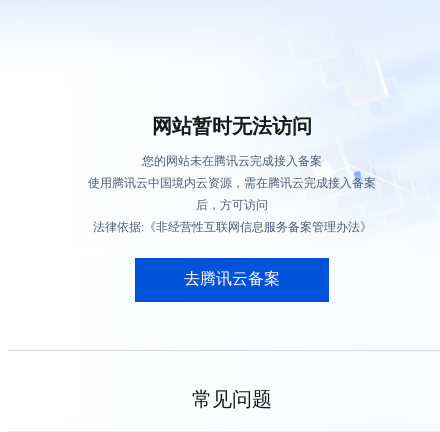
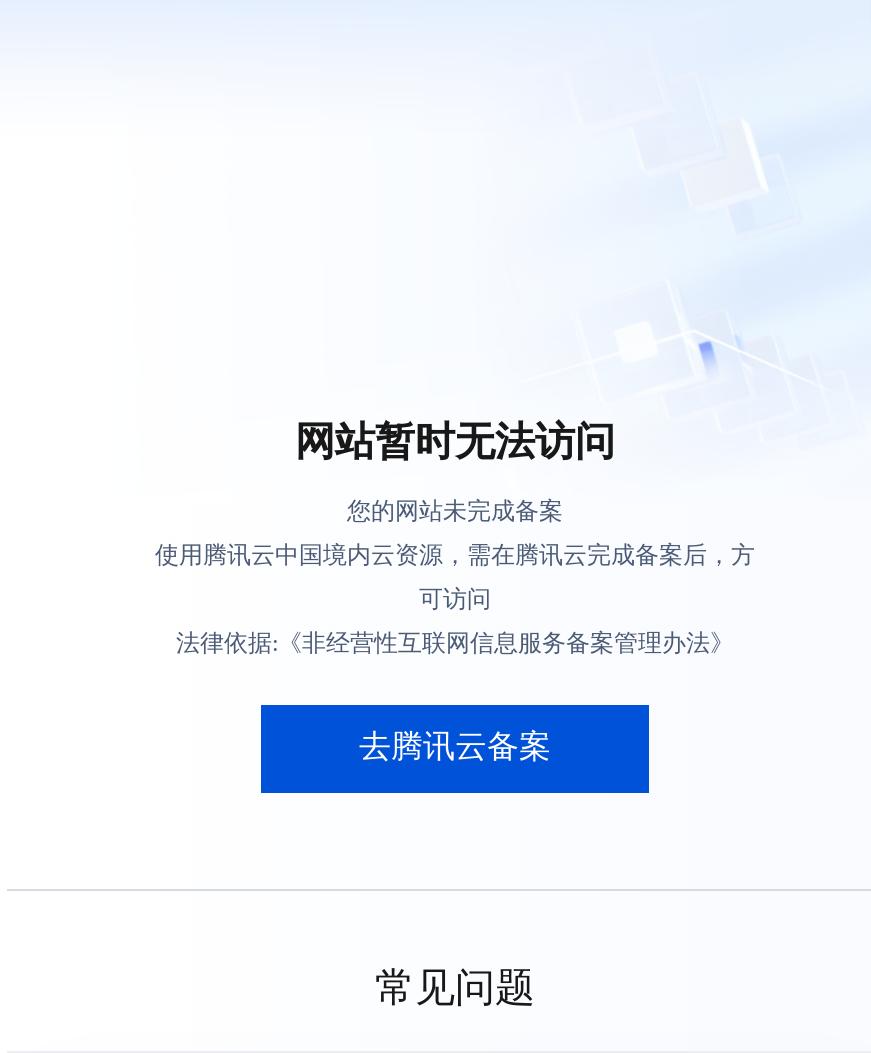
[142,153,322,167] 您的网站未在腾讯云完成接入备案 -> [347,496,563,524] 您的网站未完成备案
[88,175,376,189] 使用腾讯云中国境内云资源，需在腾讯云完成接入备案 -> [155,540,755,568] 使用腾讯云中国境内云资源，需在腾讯云完成备案后，方
[196,197,268,211] 后，方可访问 -> [419,584,491,612] 可访问

